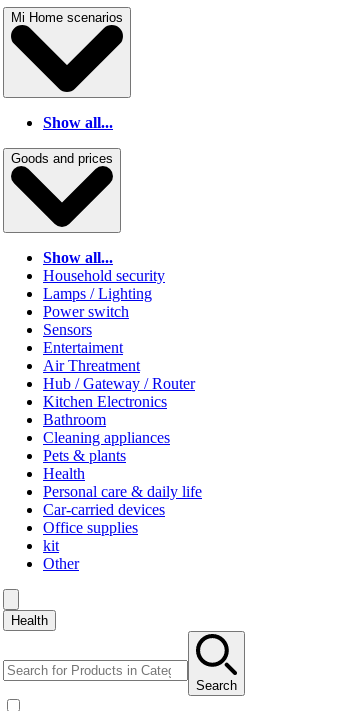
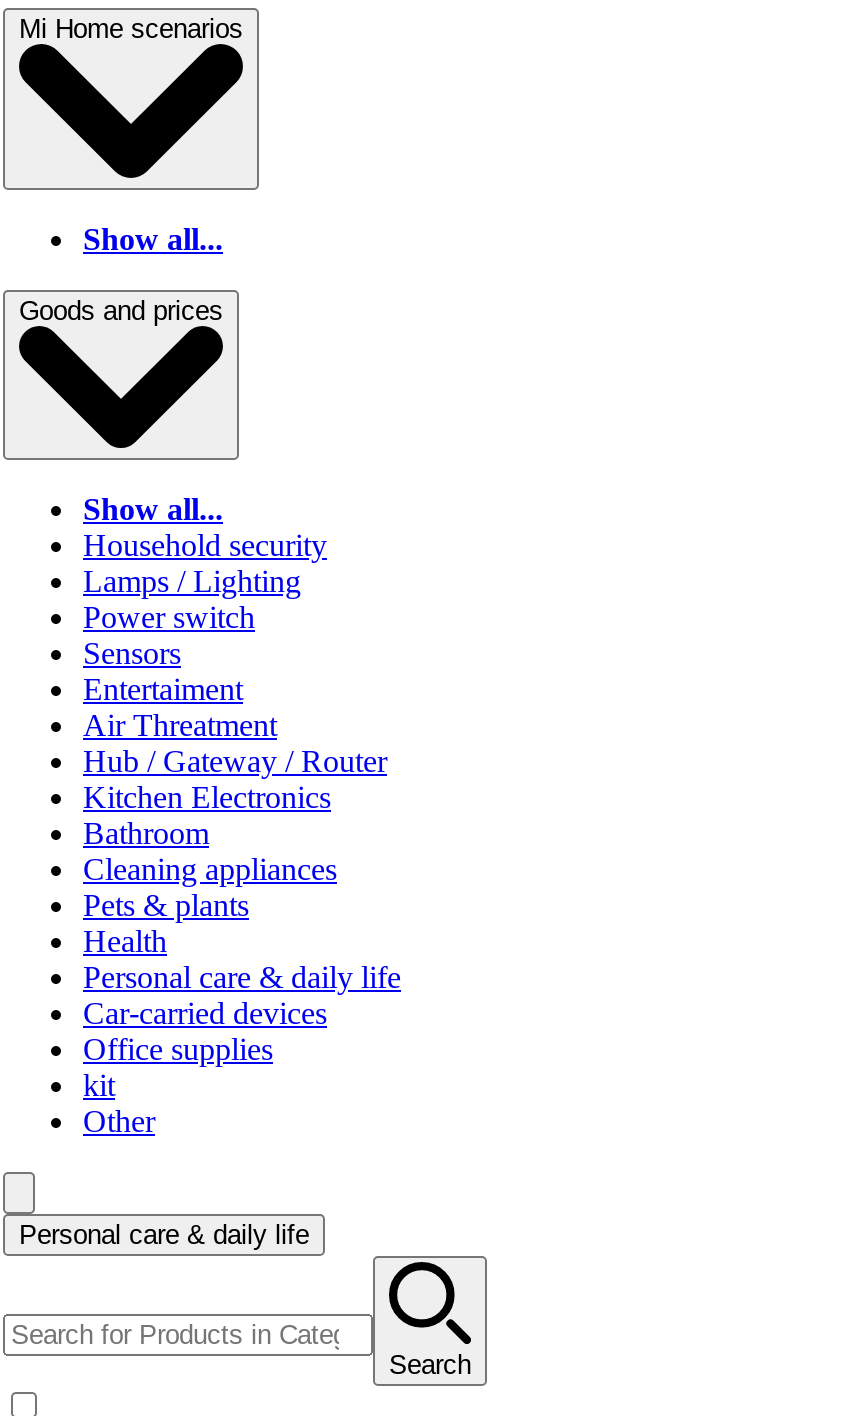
[11,613,48,628] Health -> [19,1220,309,1250] Personal care & daily life

